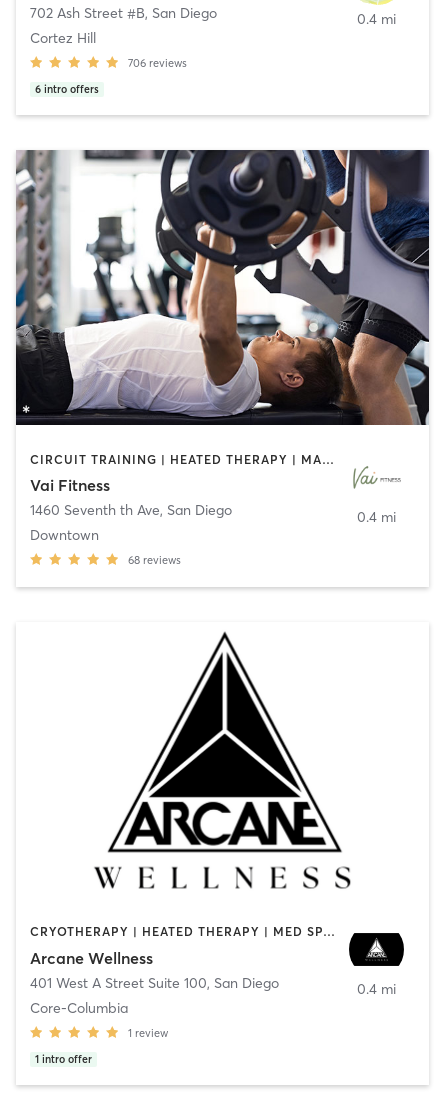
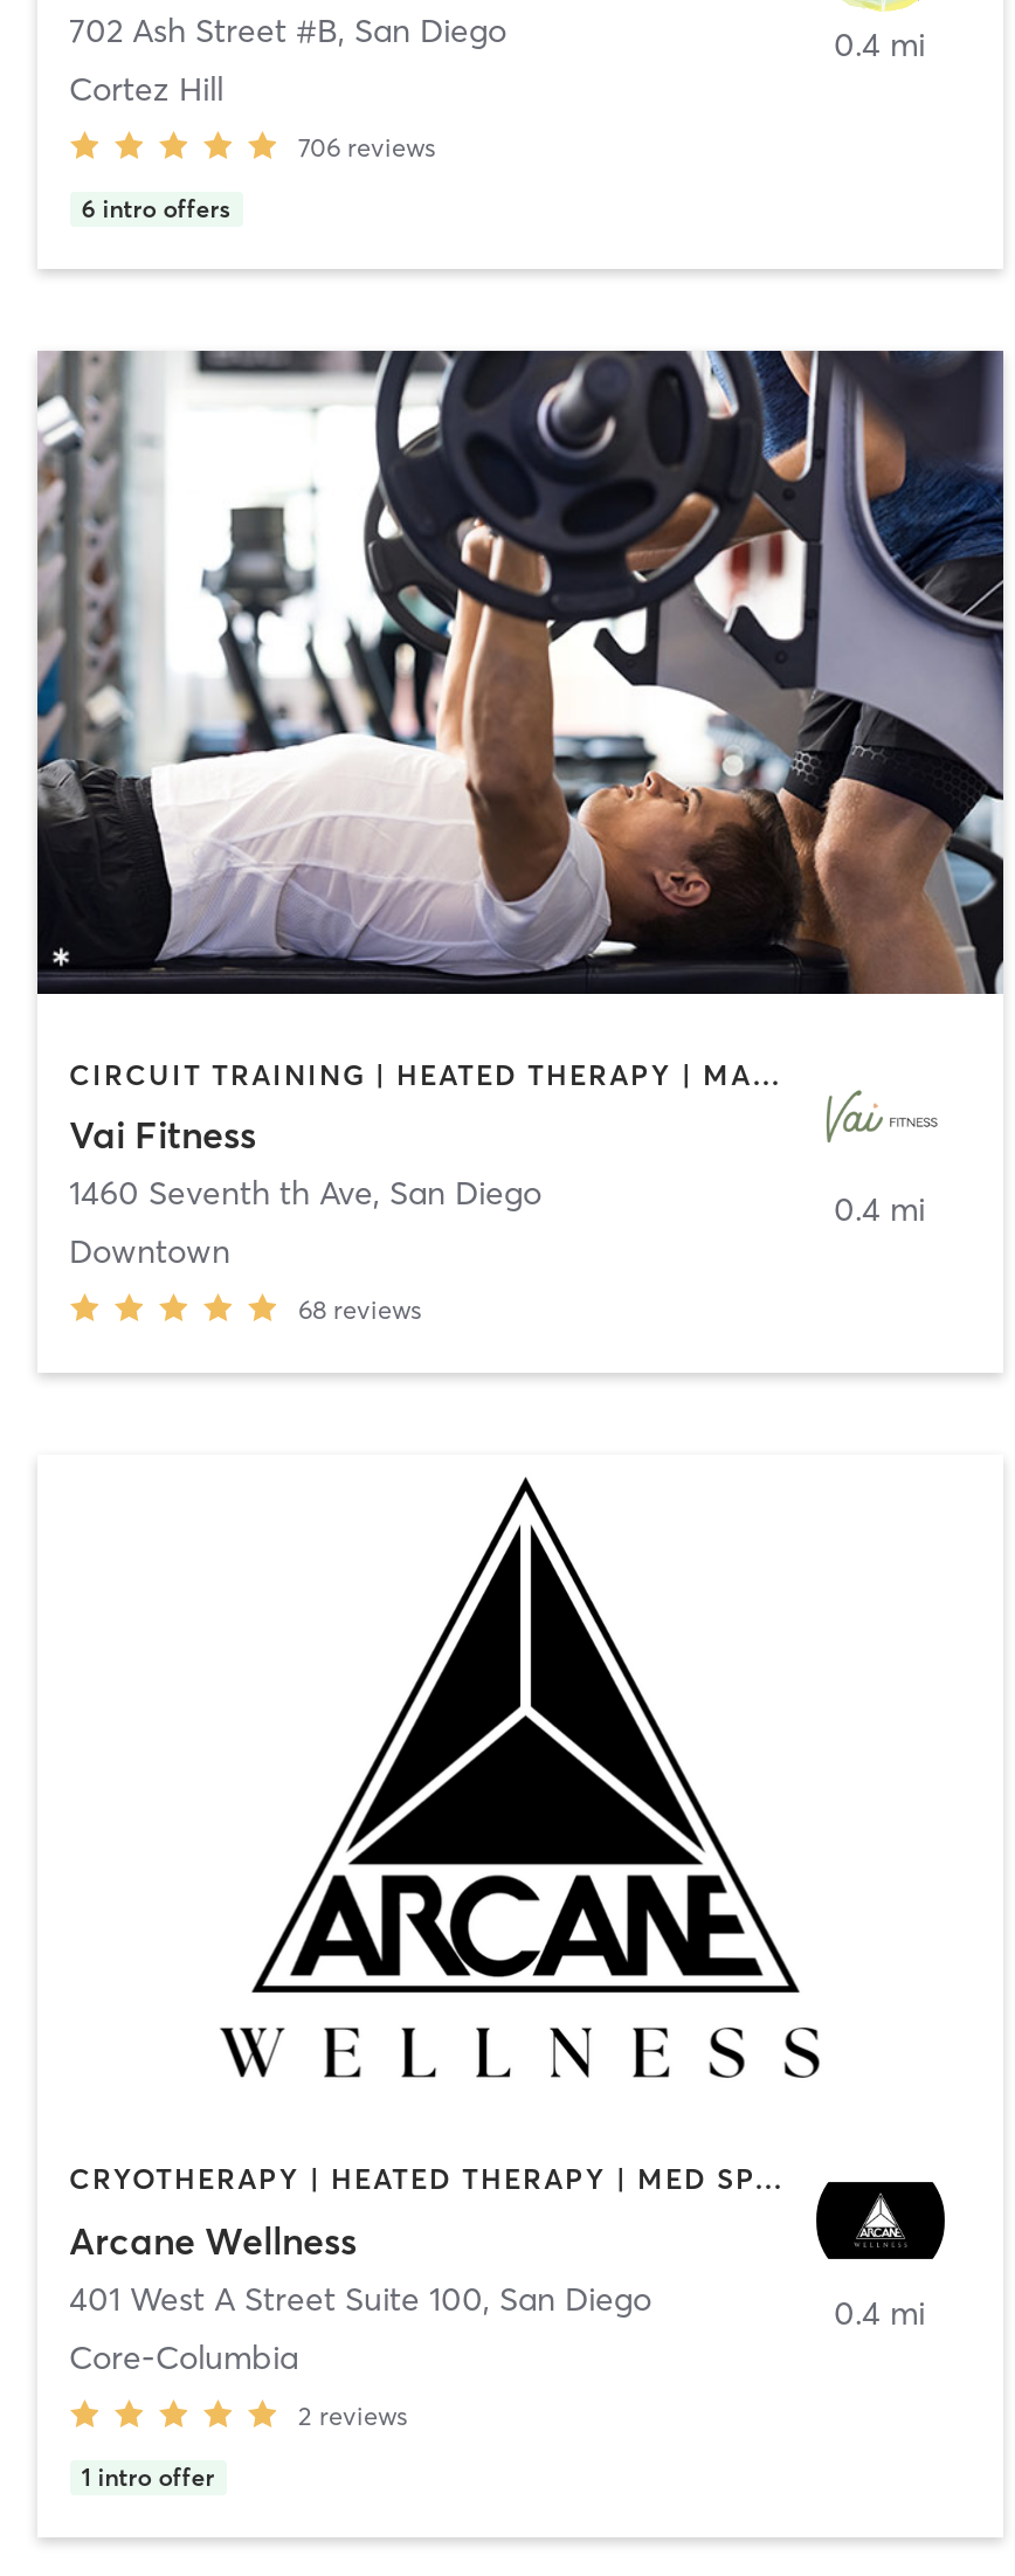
[127,1026,167,1040] 1 review -> [298,2398,408,2431] 2 reviews

